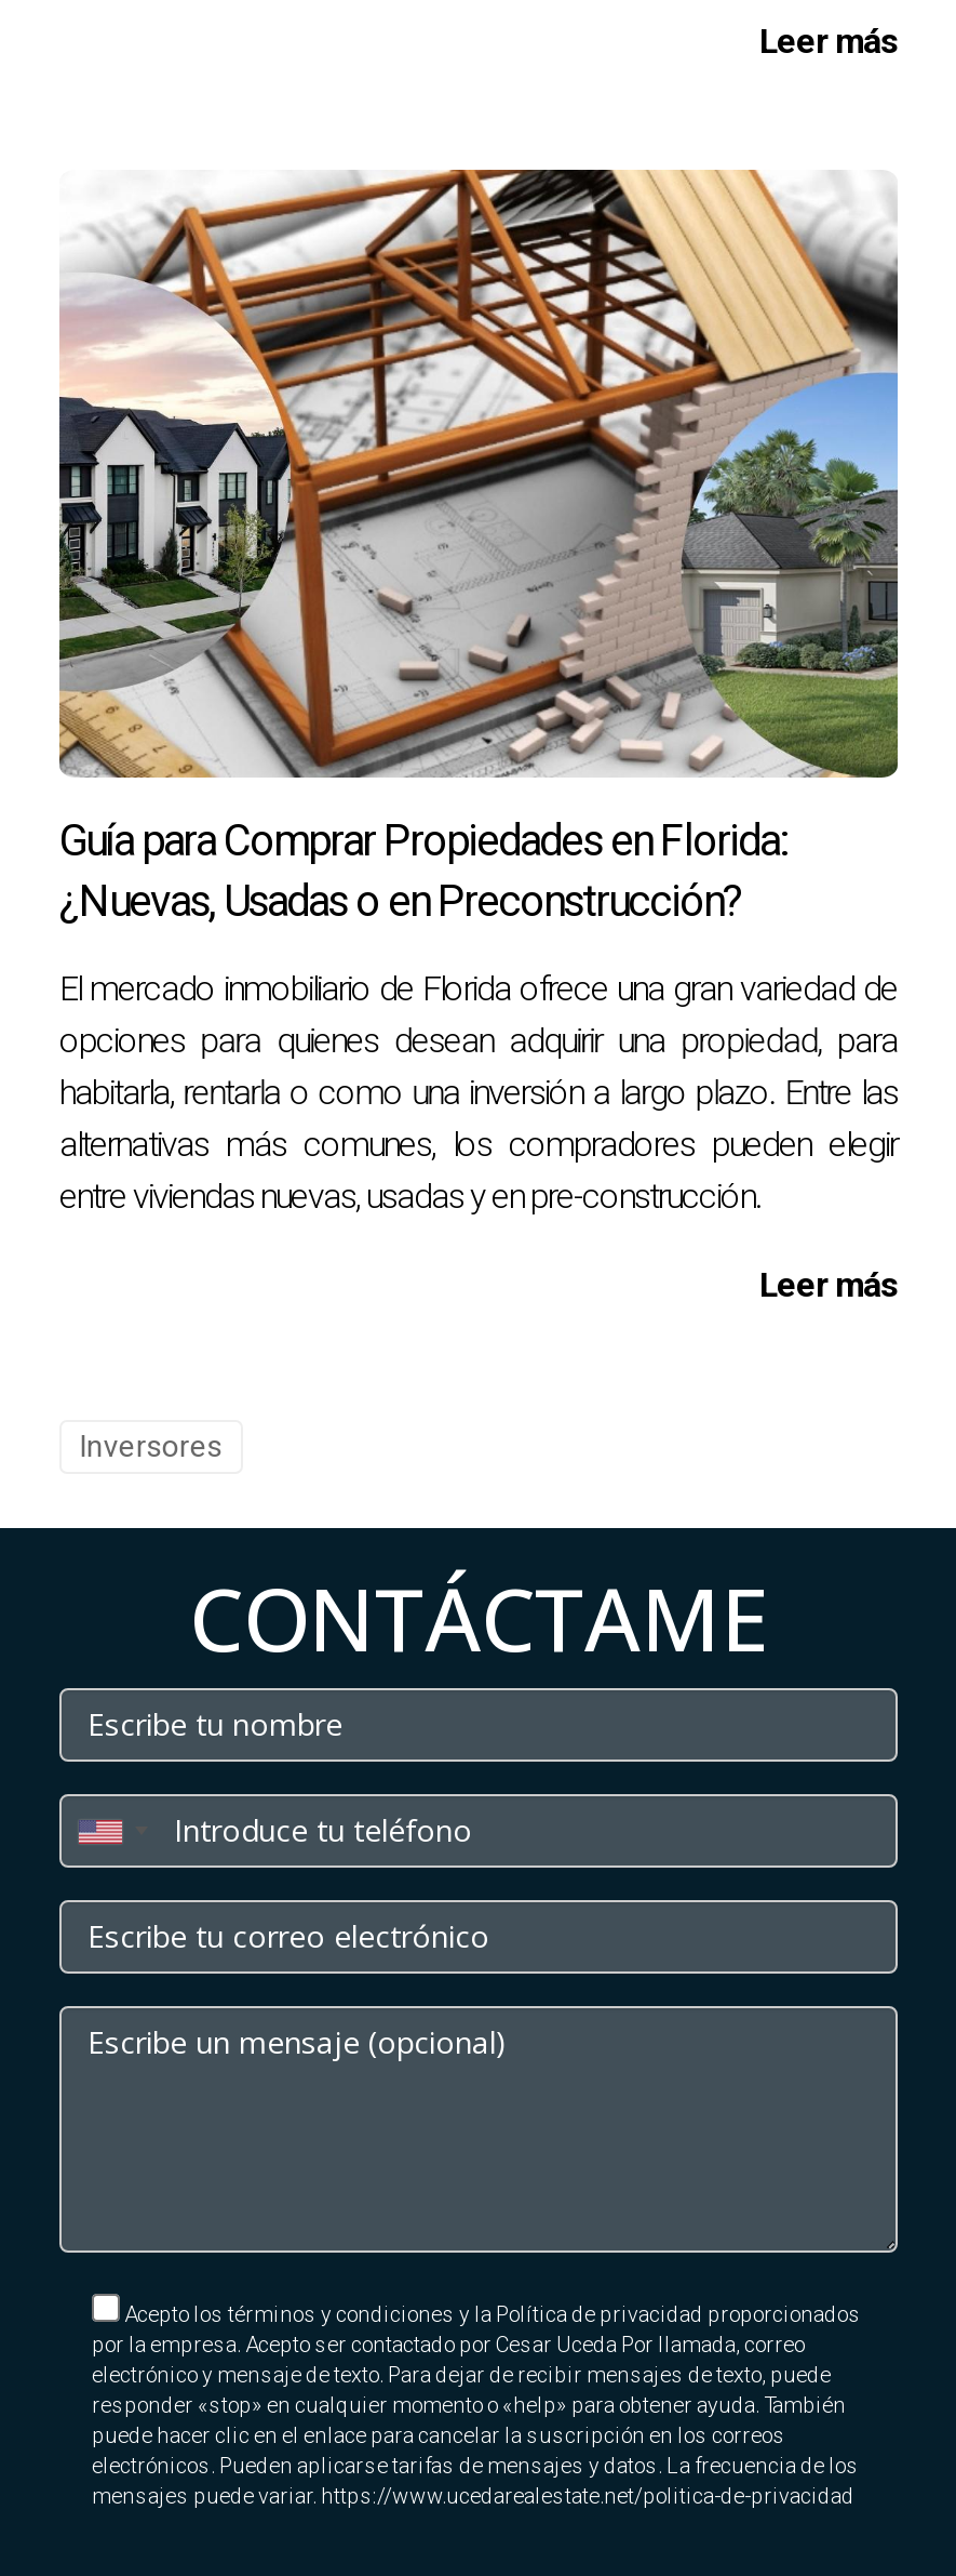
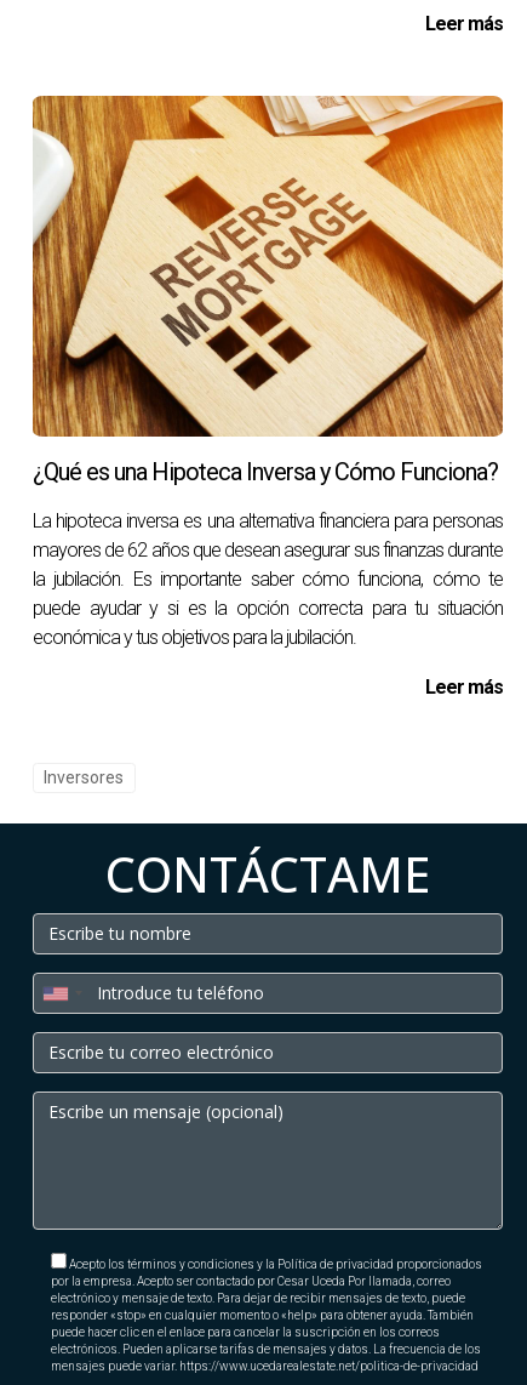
[57,168,900,927] [image] | Guía para Comprar Propiedades en Florida: | ¿Nuevas, Usadas o en Preconstrucción? -> [31,95,504,486] [image] | ¿Qué es una Hipoteca Inversa y Cómo Funciona?
[59,968,898,1217] El mercado inmobiliario de Florida ofrece una gran variedad de | opciones para quienes desean adquirir una propiedad, para | habitarla, rentarla o como una inversión a largo plazo. Entre las | alternativas más comunes, los compradores pueden elegir | entre viviendas nuevas, usadas y en pre-construcción. -> [33,509,503,649] La hipoteca inversa es una alternativa financiera para personas | mayores de 62 años que desean asegurar sus finanzas durante | la jubilación. Es importante saber cómo funciona, cómo te | puede ayudar y si es la opción correcta para tu situación | económica y tus objetivos para la jubilación.

